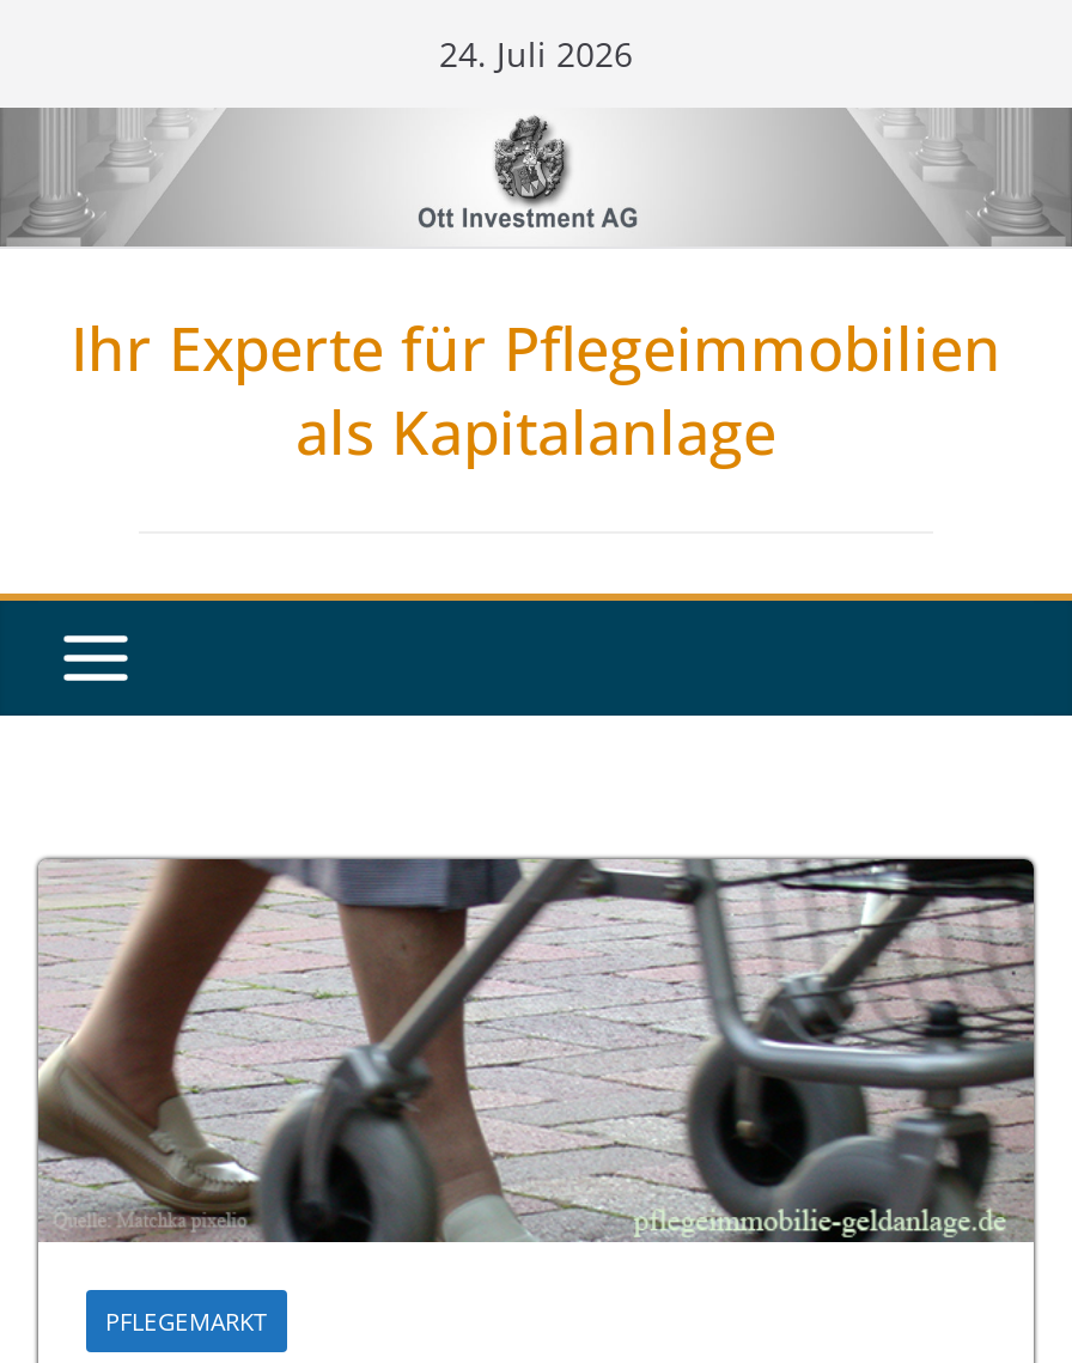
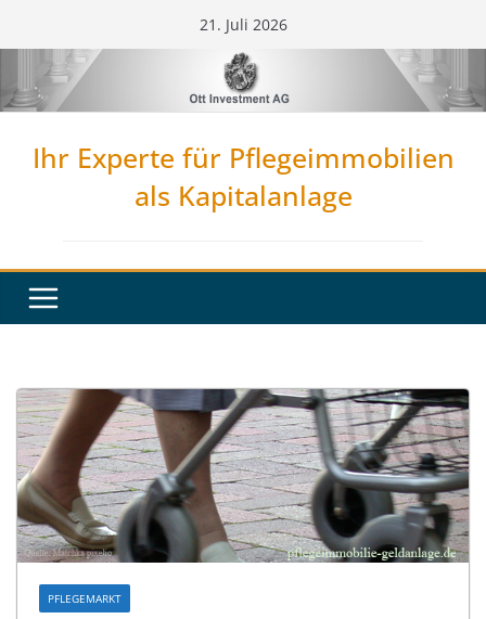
[439,31,633,77] 24. Juli 2026 -> [199,14,287,35] 21. Juli 2026

